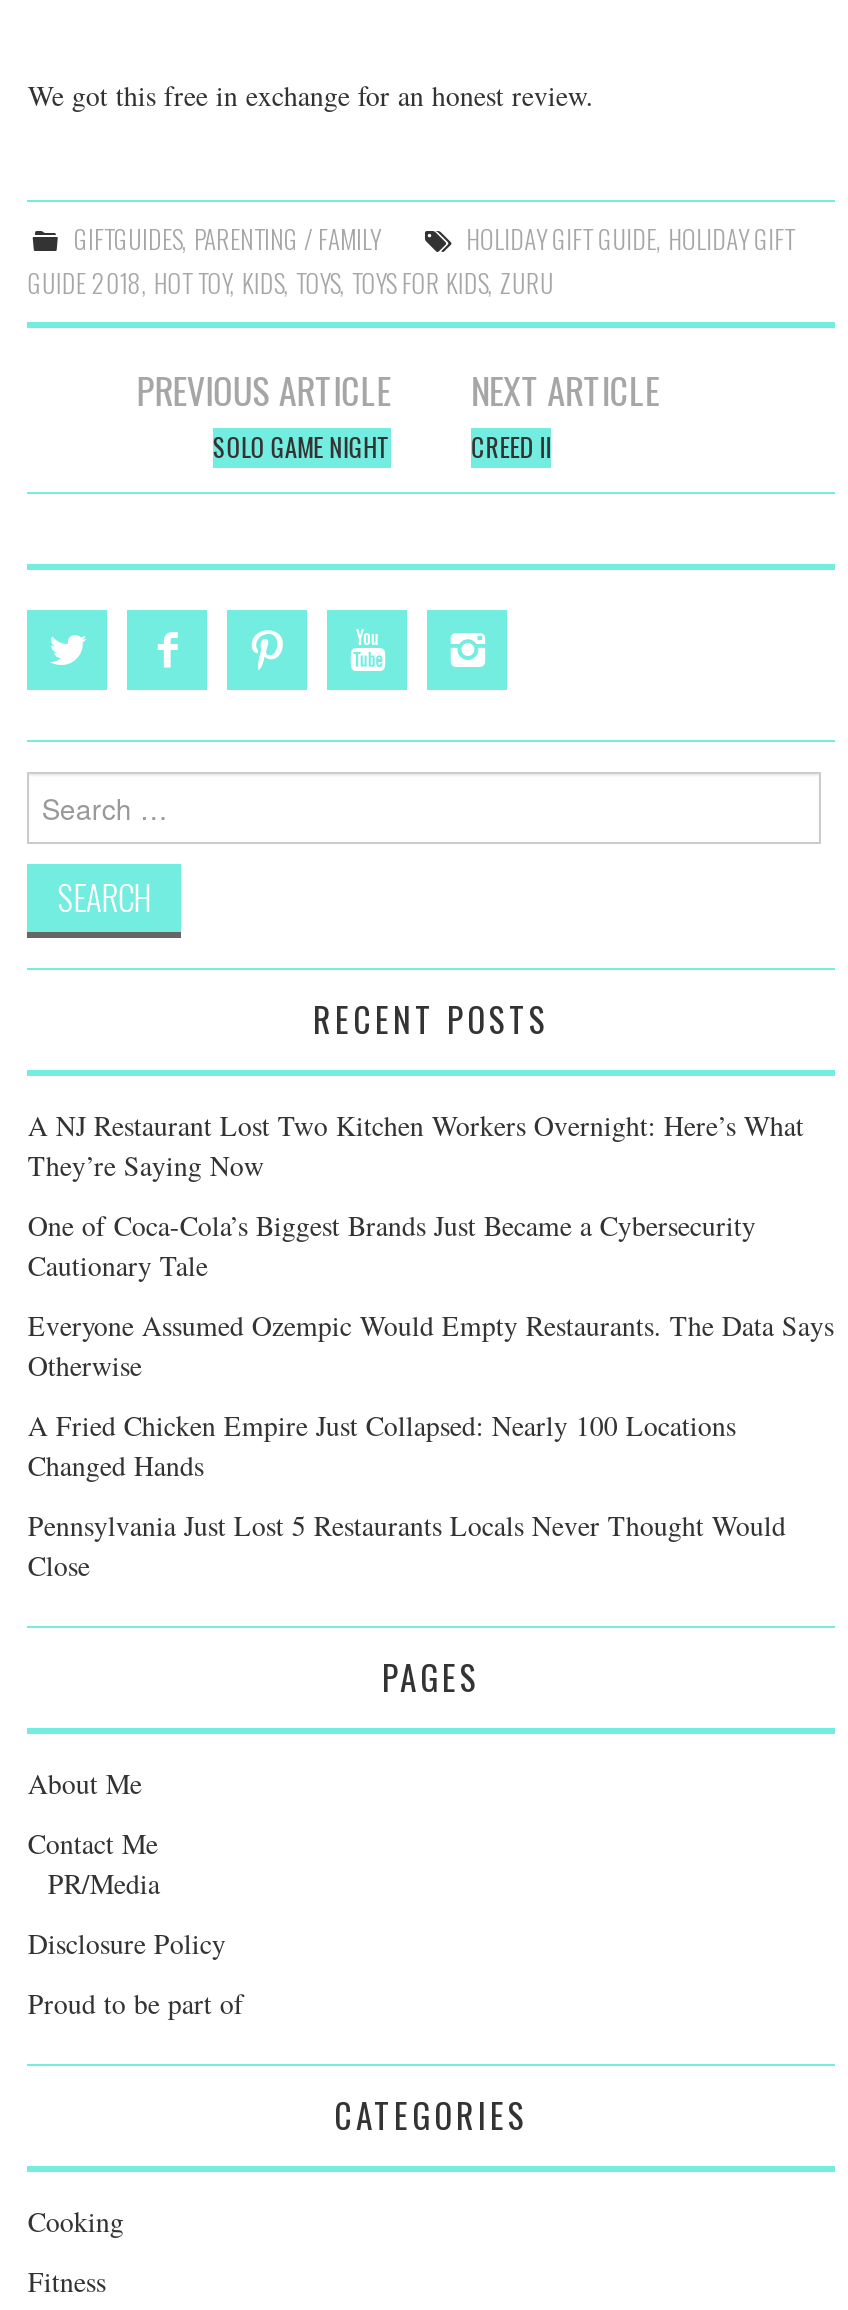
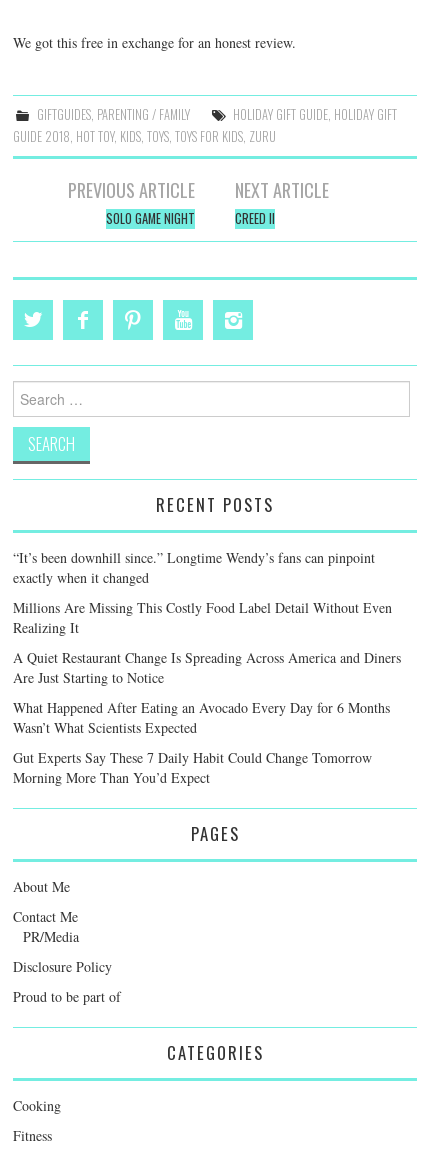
[28,1105,804,1183] A NJ Restaurant Lost Two Kitchen Workers Overnight: Here’s What | They’re Saying Now -> [13,548,375,587] “It’s been downhill since.” Longtime Wendy’s fans can pinpoint | exactly when it changed
[28,1205,756,1283] One of Coca-Cola’s Biggest Brands Just Became a Cybersecurity | Cautionary Tale -> [13,598,392,637] Millions Are Missing This Costly Food Label Detail Without Even | Realizing It
[28,1305,834,1383] Everyone Assumed Ozempic Would Empty Restaurants. The Data Says | Otherwise -> [13,648,401,687] A Quiet Restaurant Change Is Spreading Across America and Diners | Are Just Starting to Notice
[28,1405,736,1483] A Fried Chicken Empire Just Collapsed: Nearly 100 Locations | Changed Hands -> [13,698,390,737] What Happened After Eating an Avocado Every Day for 6 Months | Wasn’t What Scientists Expected
[28,1505,786,1583] Pennsylvania Just Lost 5 Restaurants Locals Never Thought Would | Close -> [13,748,372,787] Gut Experts Say These 7 Daily Habit Could Change Tomorrow | Morning More Than You’d Expect

